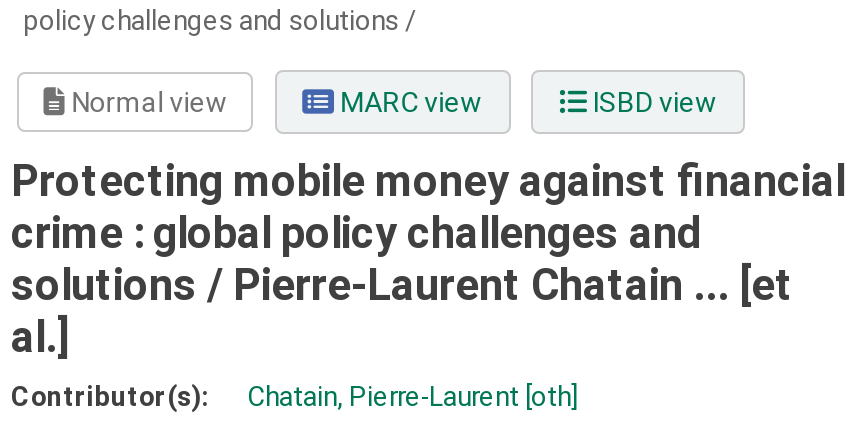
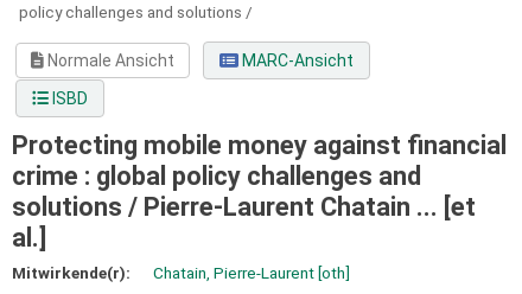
[65,86,717,118] Normal view | MARC view | ISBD view -> [44,51,353,108] Normale Ansicht | MARC-Ansicht | ISBD
[11,381,215,413] Contributor(s): -> [12,264,134,283] Mitwirkende(r):

